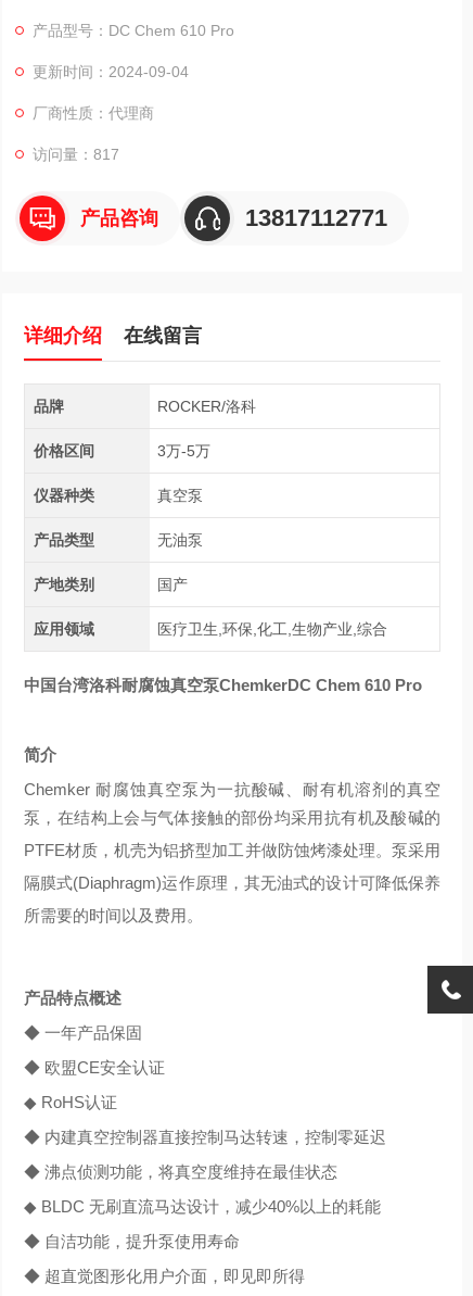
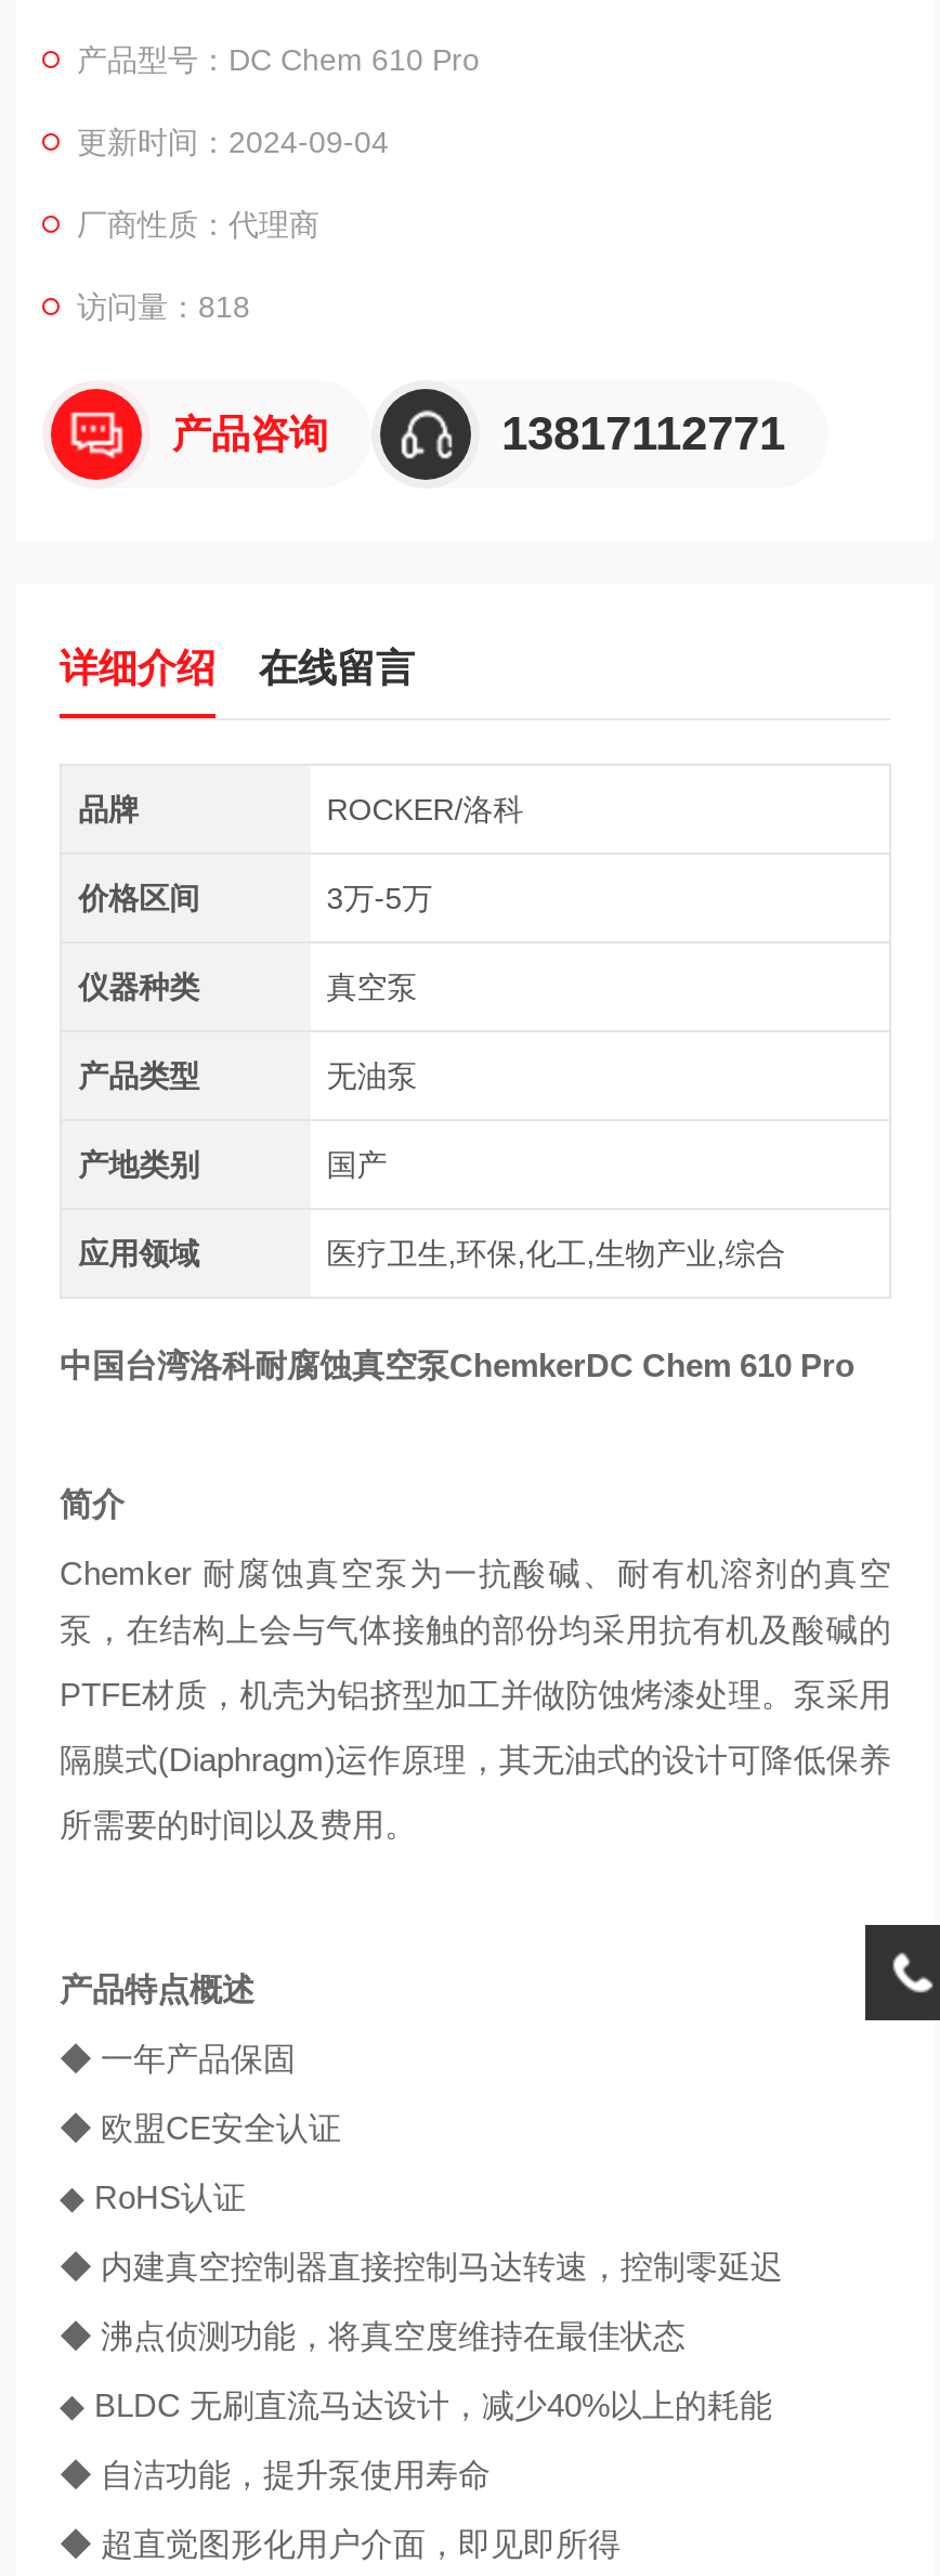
[33,146,119,163] 访问量：817 -> [77,289,250,324] 访问量：818

